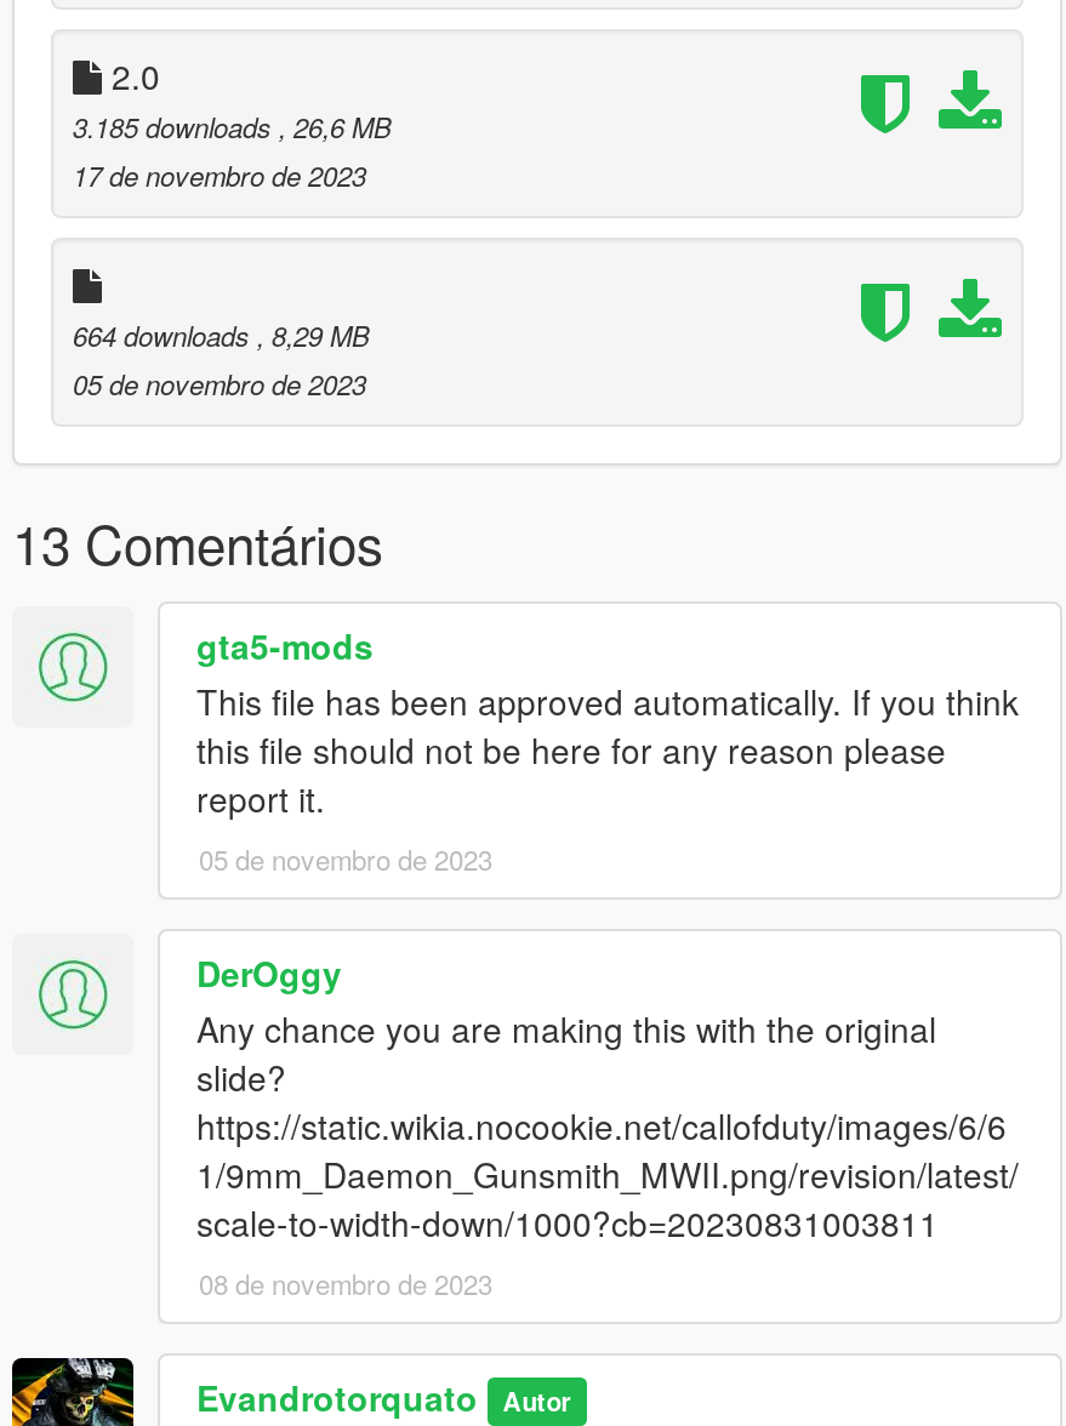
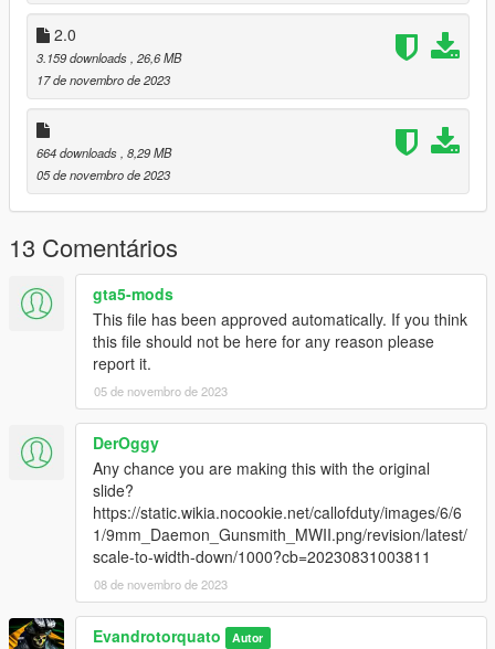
[73,106,391,145] 3.185 downloads, 26,6 MB -> [36,48,181,66] 3.159 downloads, 26,6 MB

